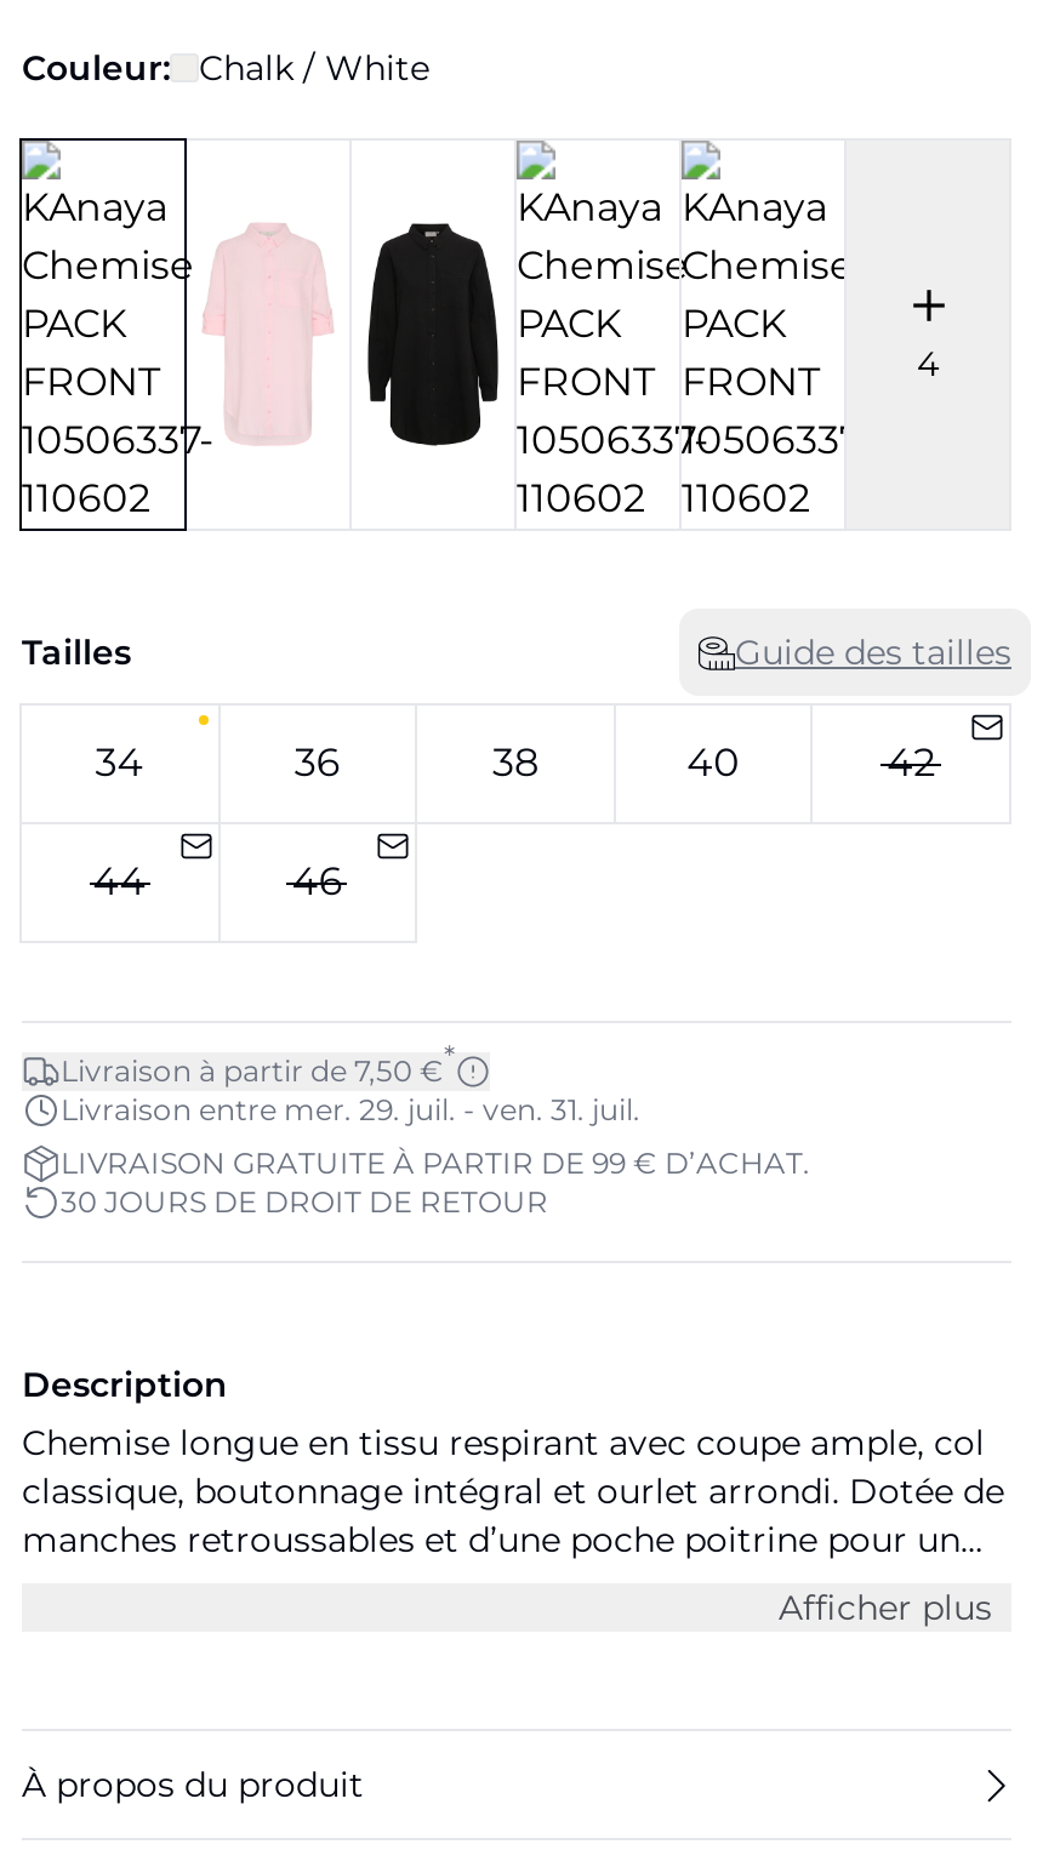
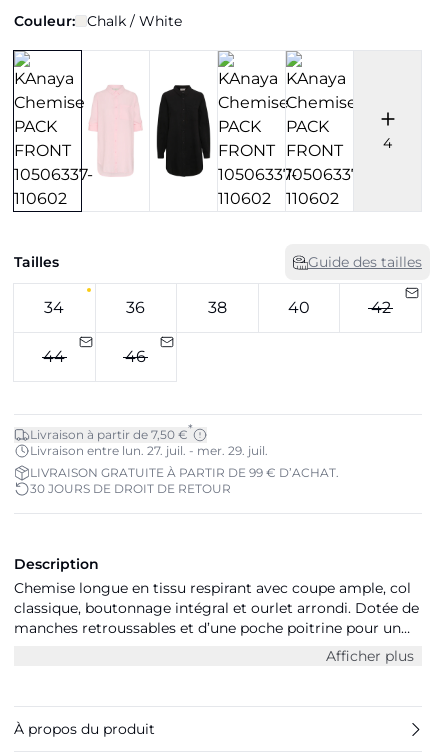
[61,1091,640,1127] Livraison entre mer. 29. juil. - ven. 31. juil. -> [30,443,268,458] Livraison entre lun. 27. juil. - mer. 29. juil.

